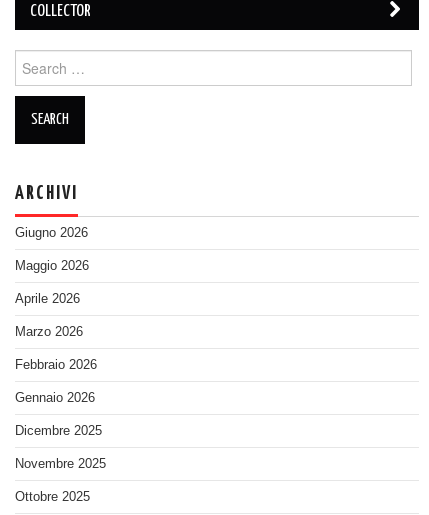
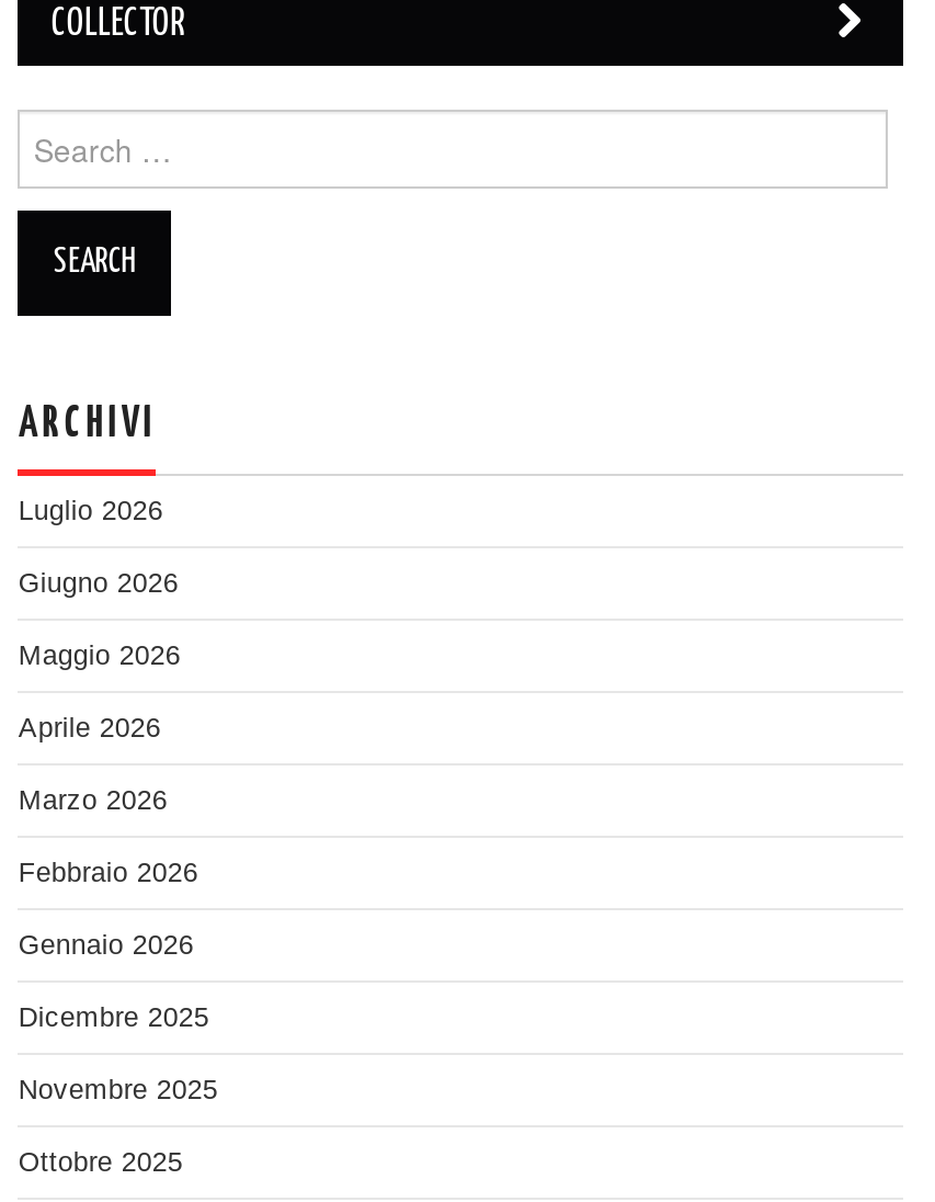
none -> [18,495,163,526] Luglio 2026

